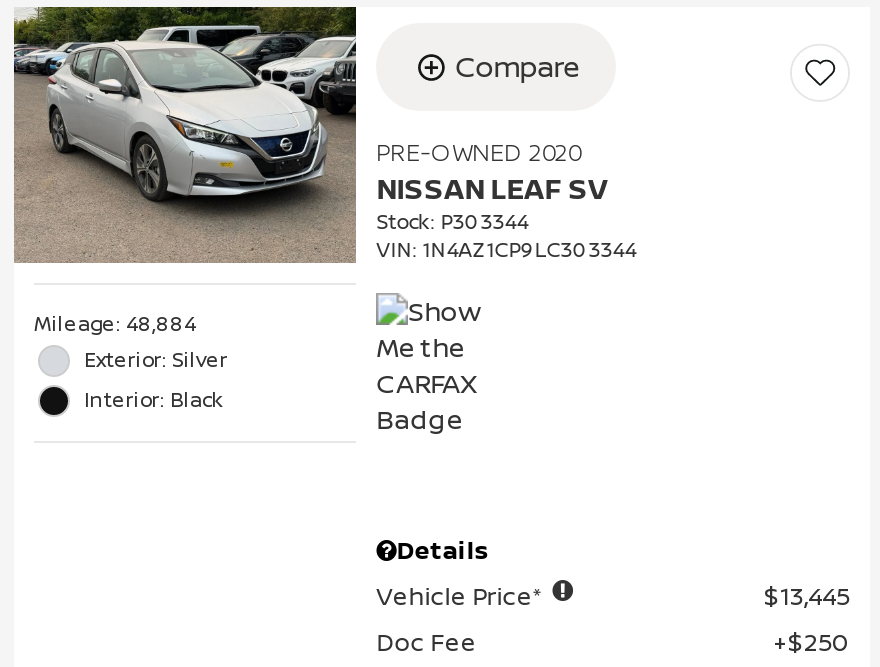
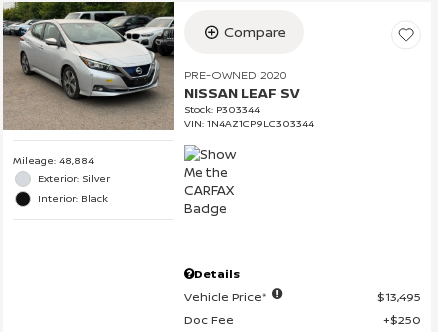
[764,579,850,613] $13,445 -> [377,288,421,305] $13,495

